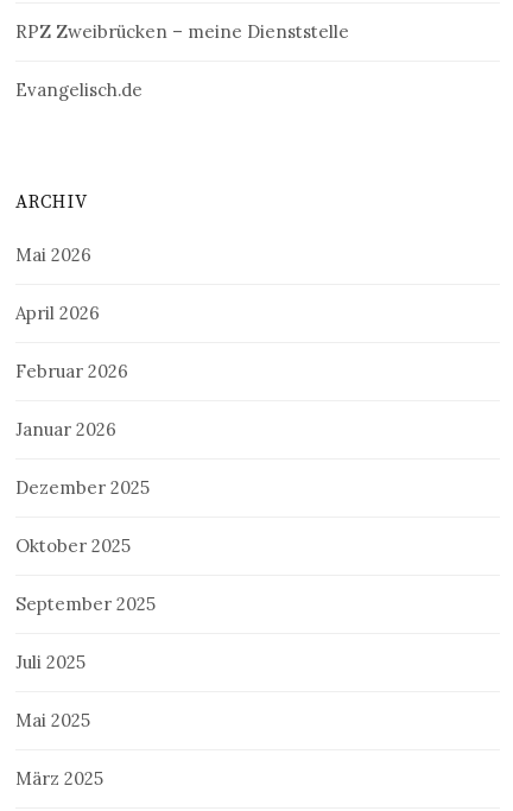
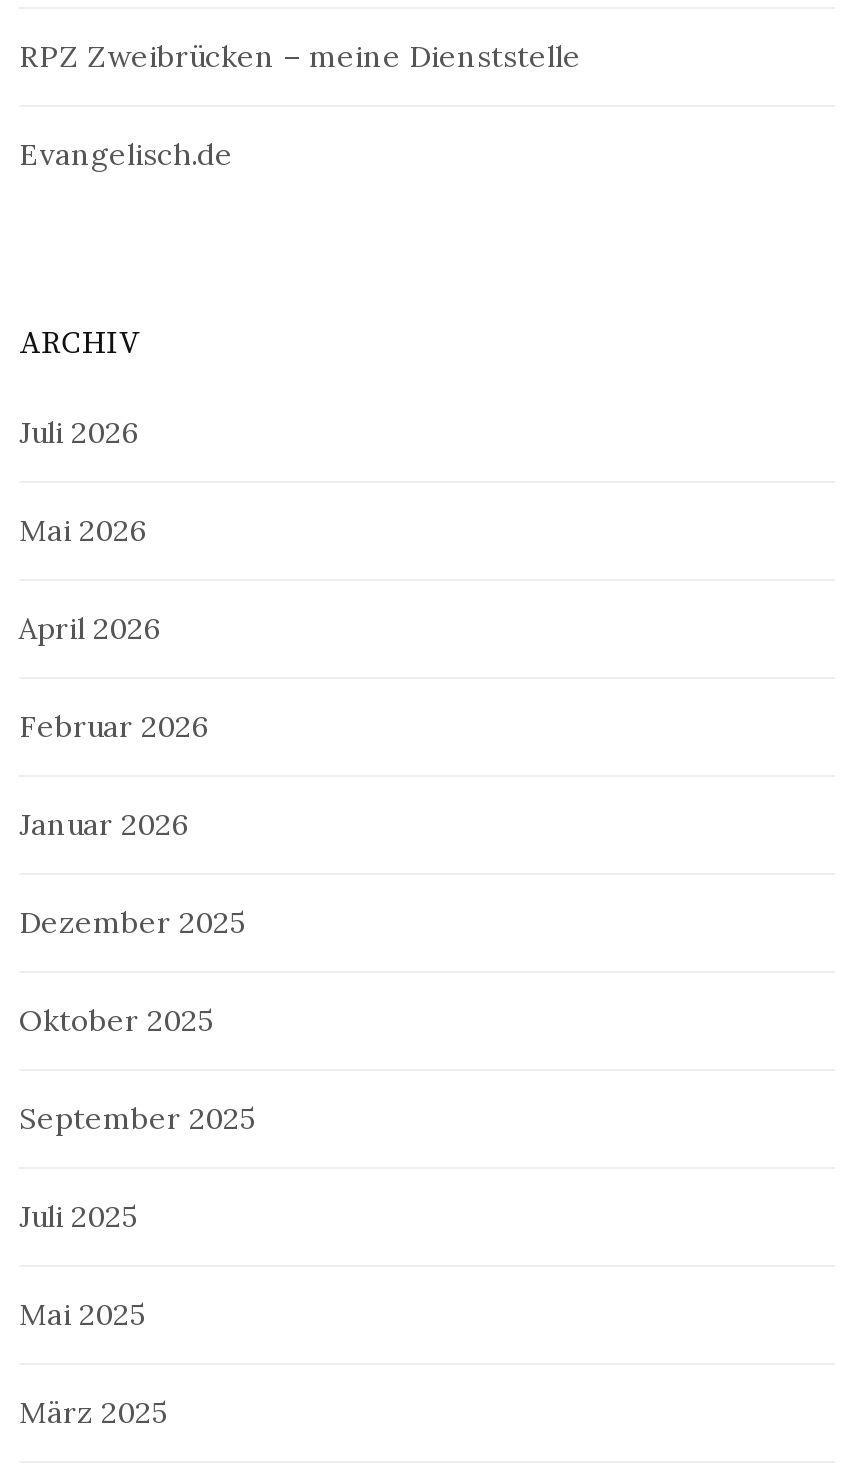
none -> [19,413,139,451] Juli 2026

